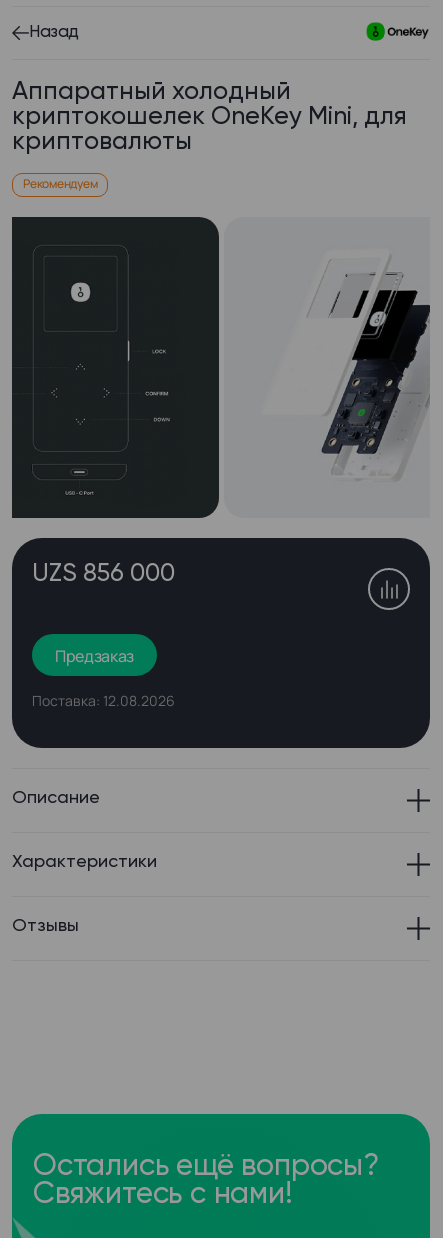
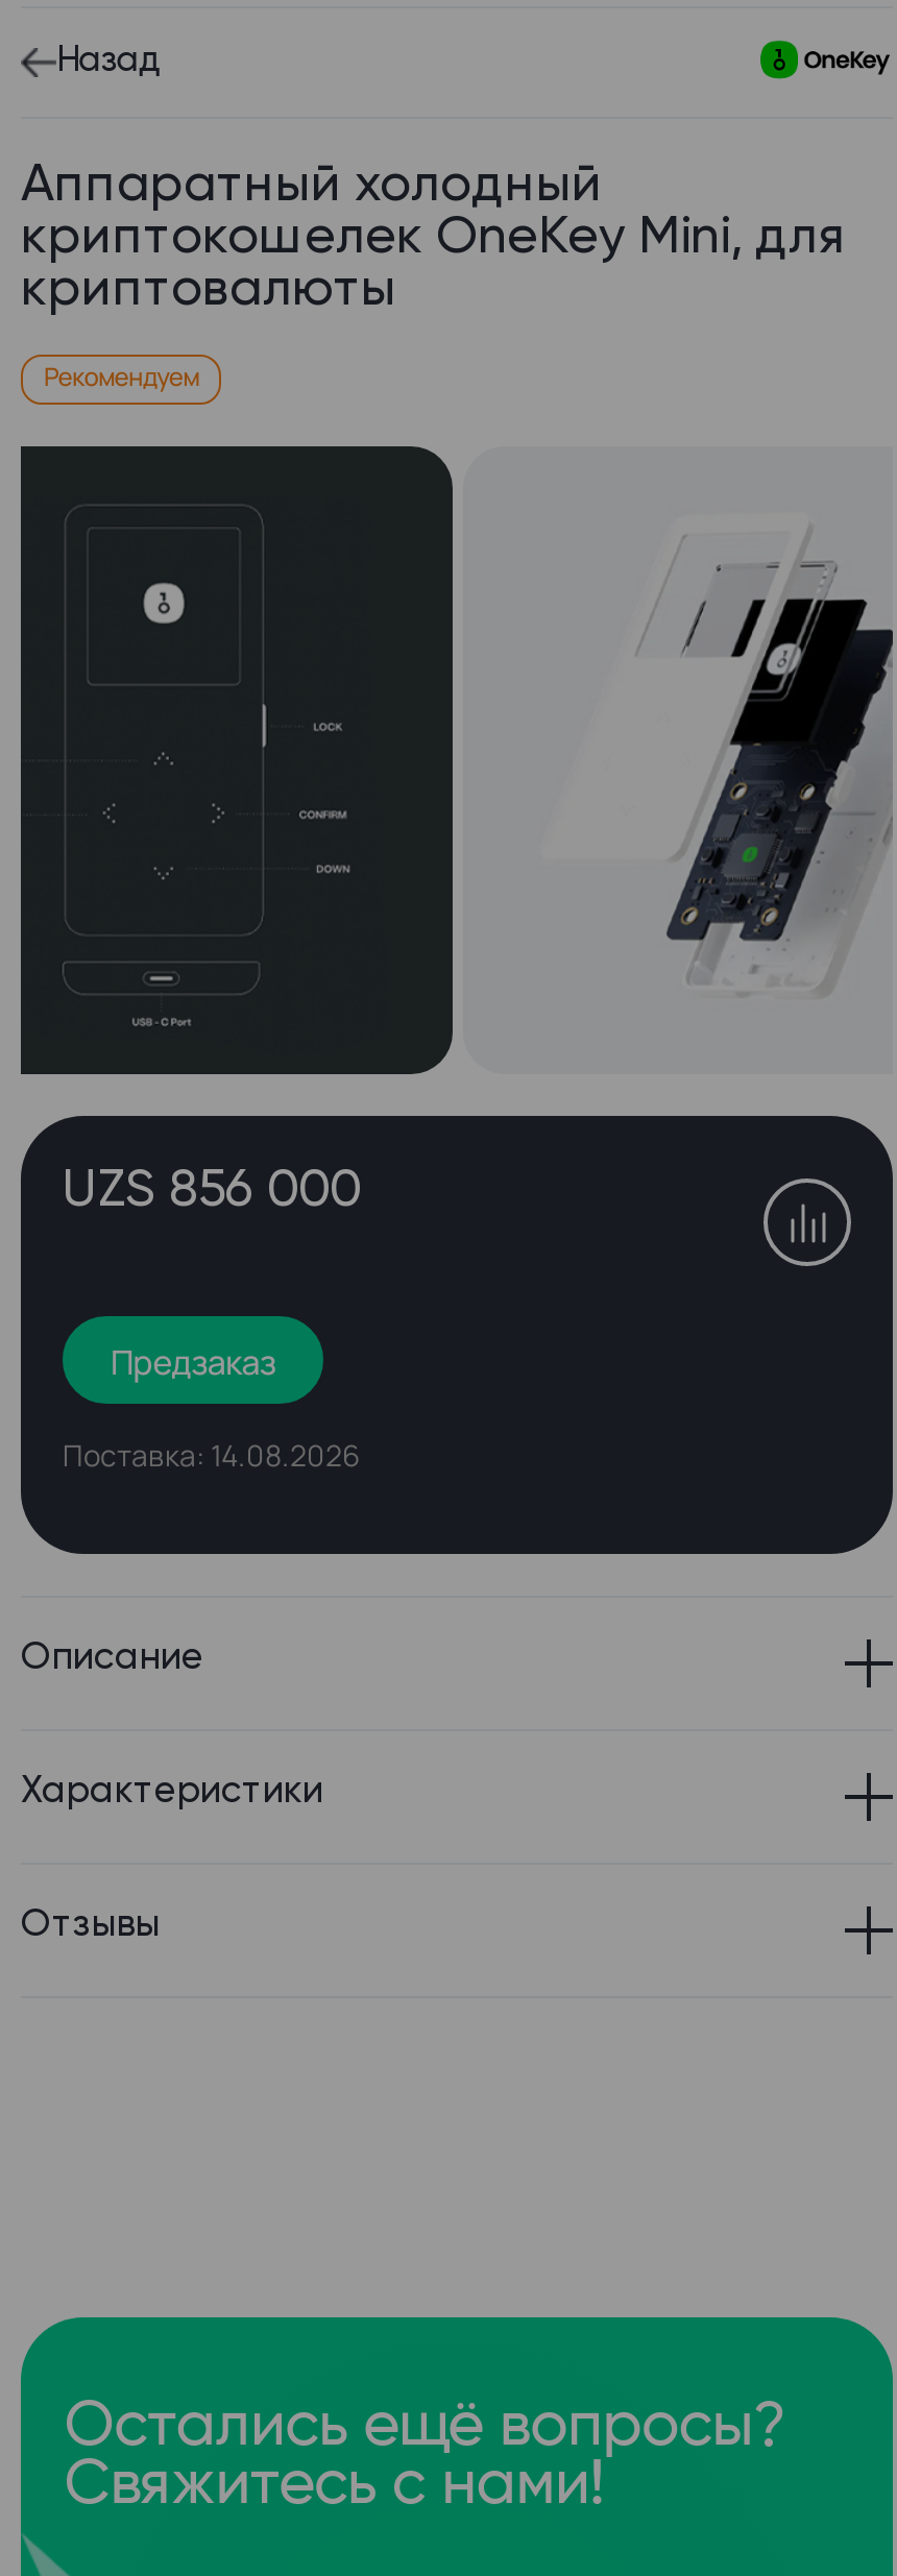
[32,691,175,710] Поставка: 12.08.2026 -> [63,1435,361,1475] Поставка: 14.08.2026

